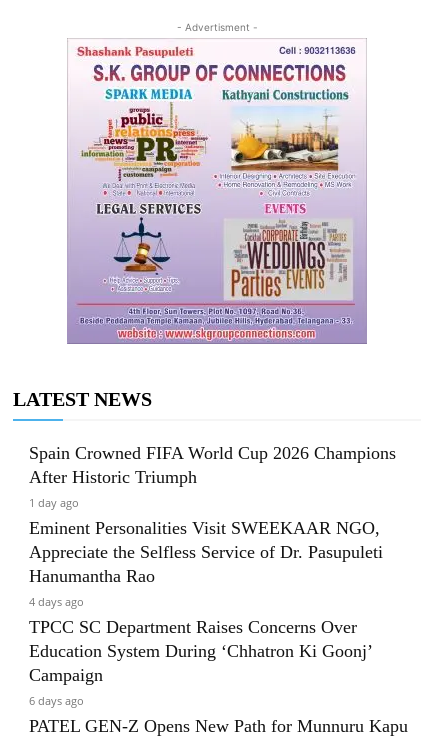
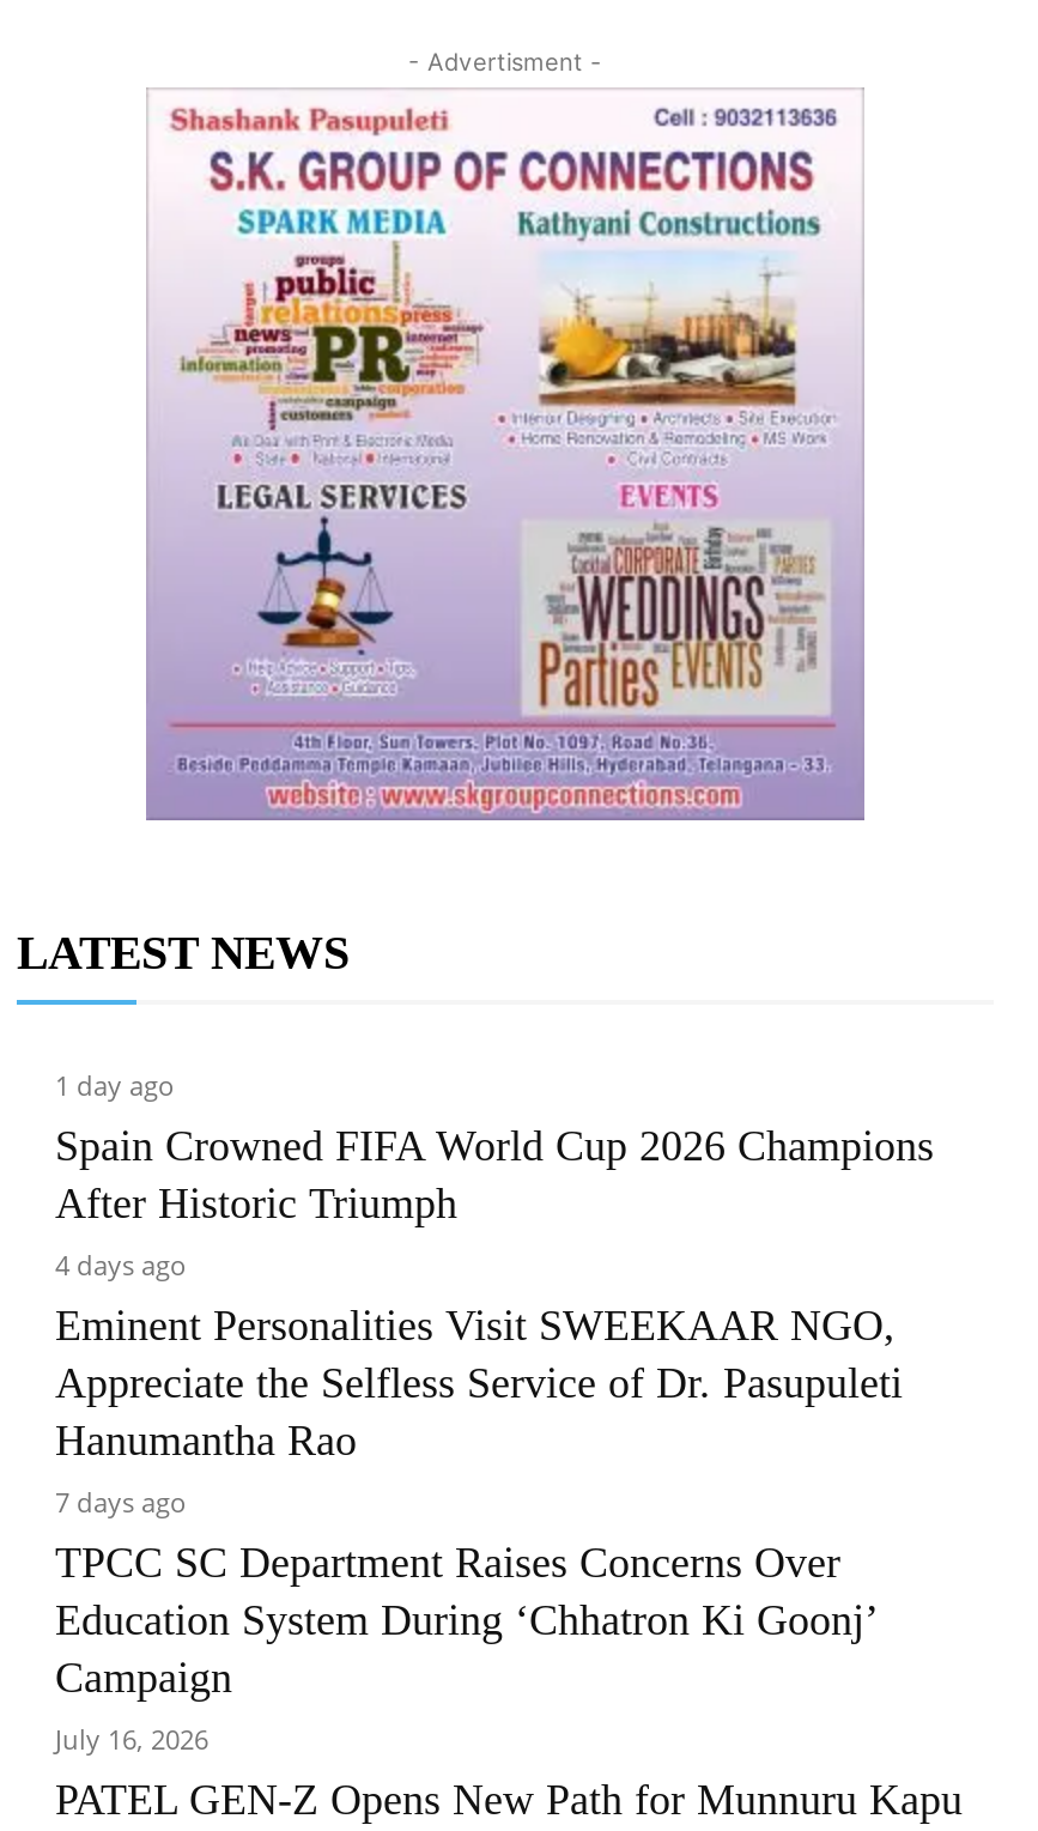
none -> [55,1067,175,1103] 1 day ago
[29,495,79,510] 1 day ago -> [55,1246,187,1282] 4 days ago
[29,594,84,609] 4 days ago -> [55,1483,187,1519] 7 days ago
[29,693,84,708] 6 days ago -> [55,1721,208,1757] July 16, 2026

